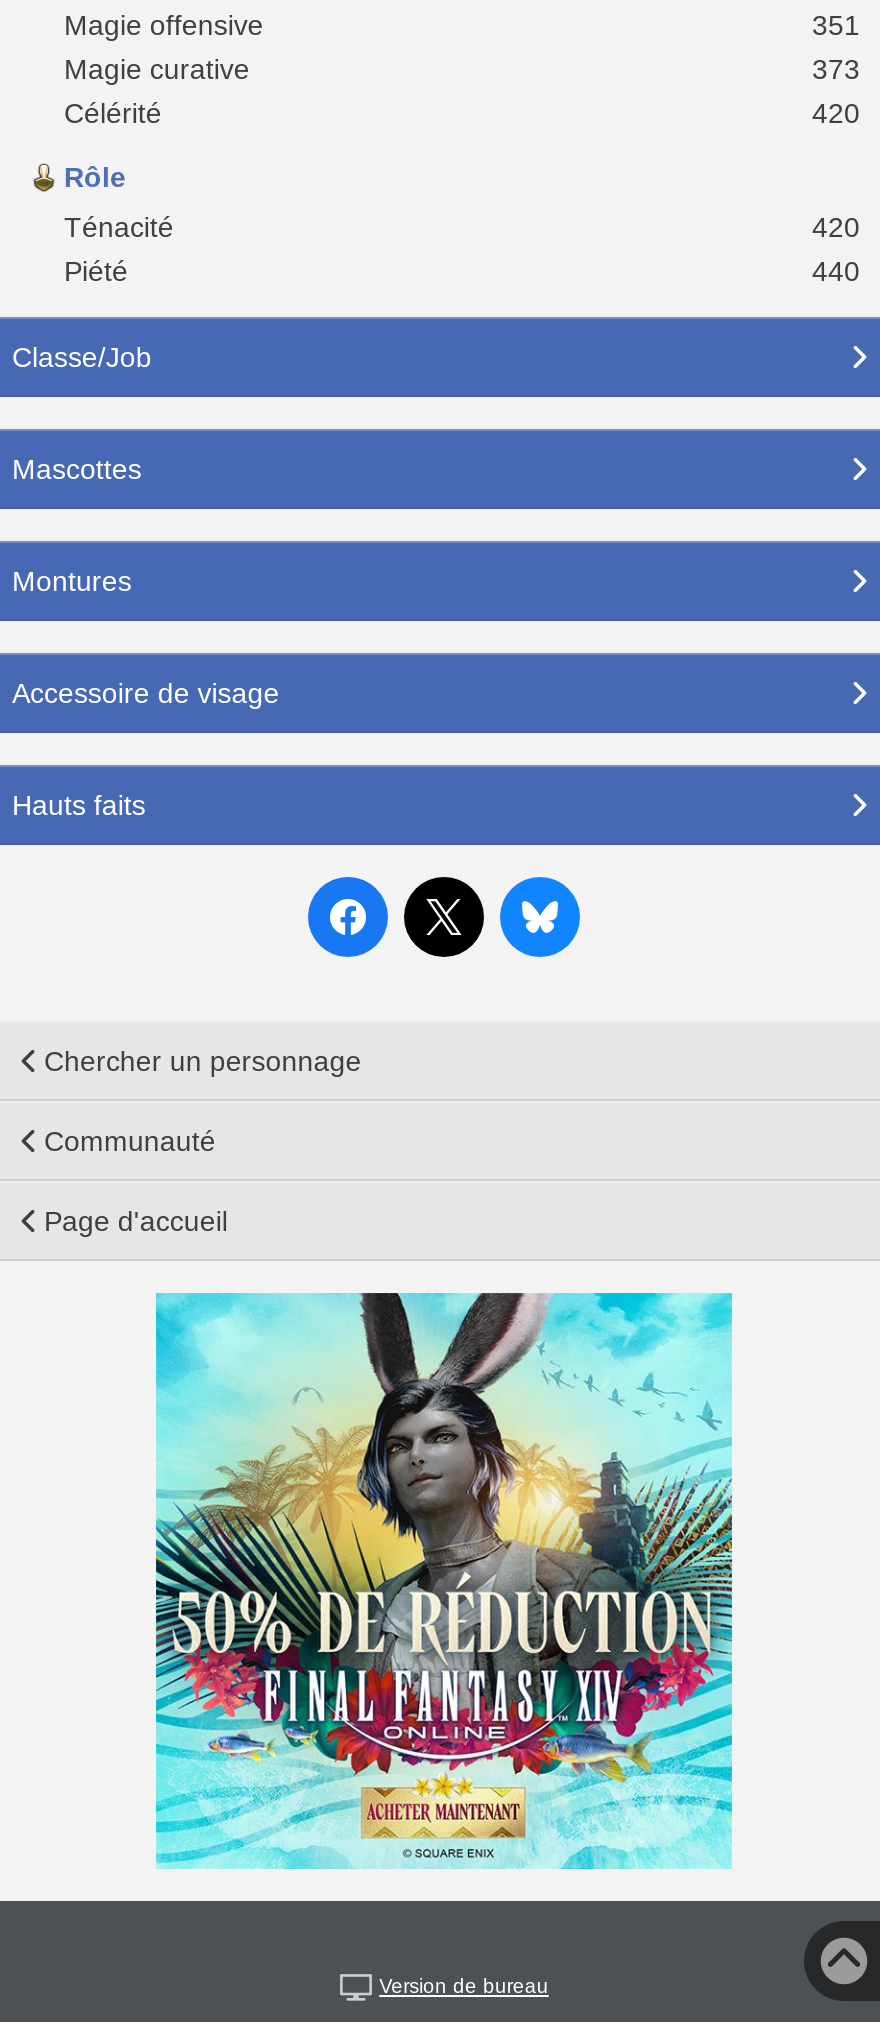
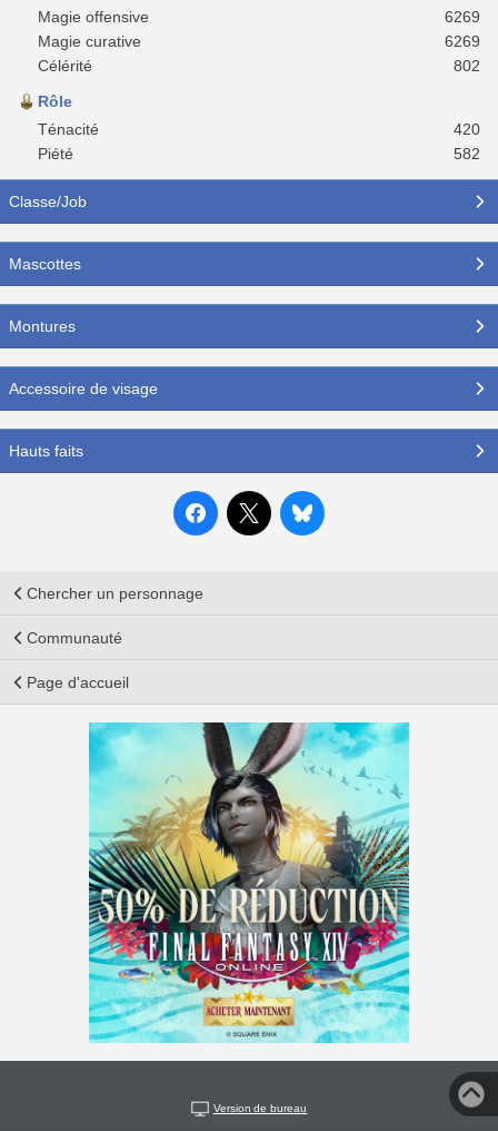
[812,8,860,40] 351 -> [445,7,480,25] 6269
[812,52,860,84] 373 -> [445,32,480,50] 6269
[812,96,860,128] 420 -> [454,56,480,74] 802
[812,254,860,286] 440 -> [454,144,480,162] 582

